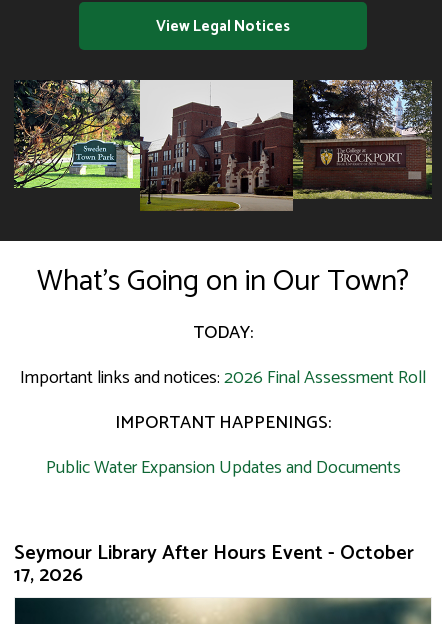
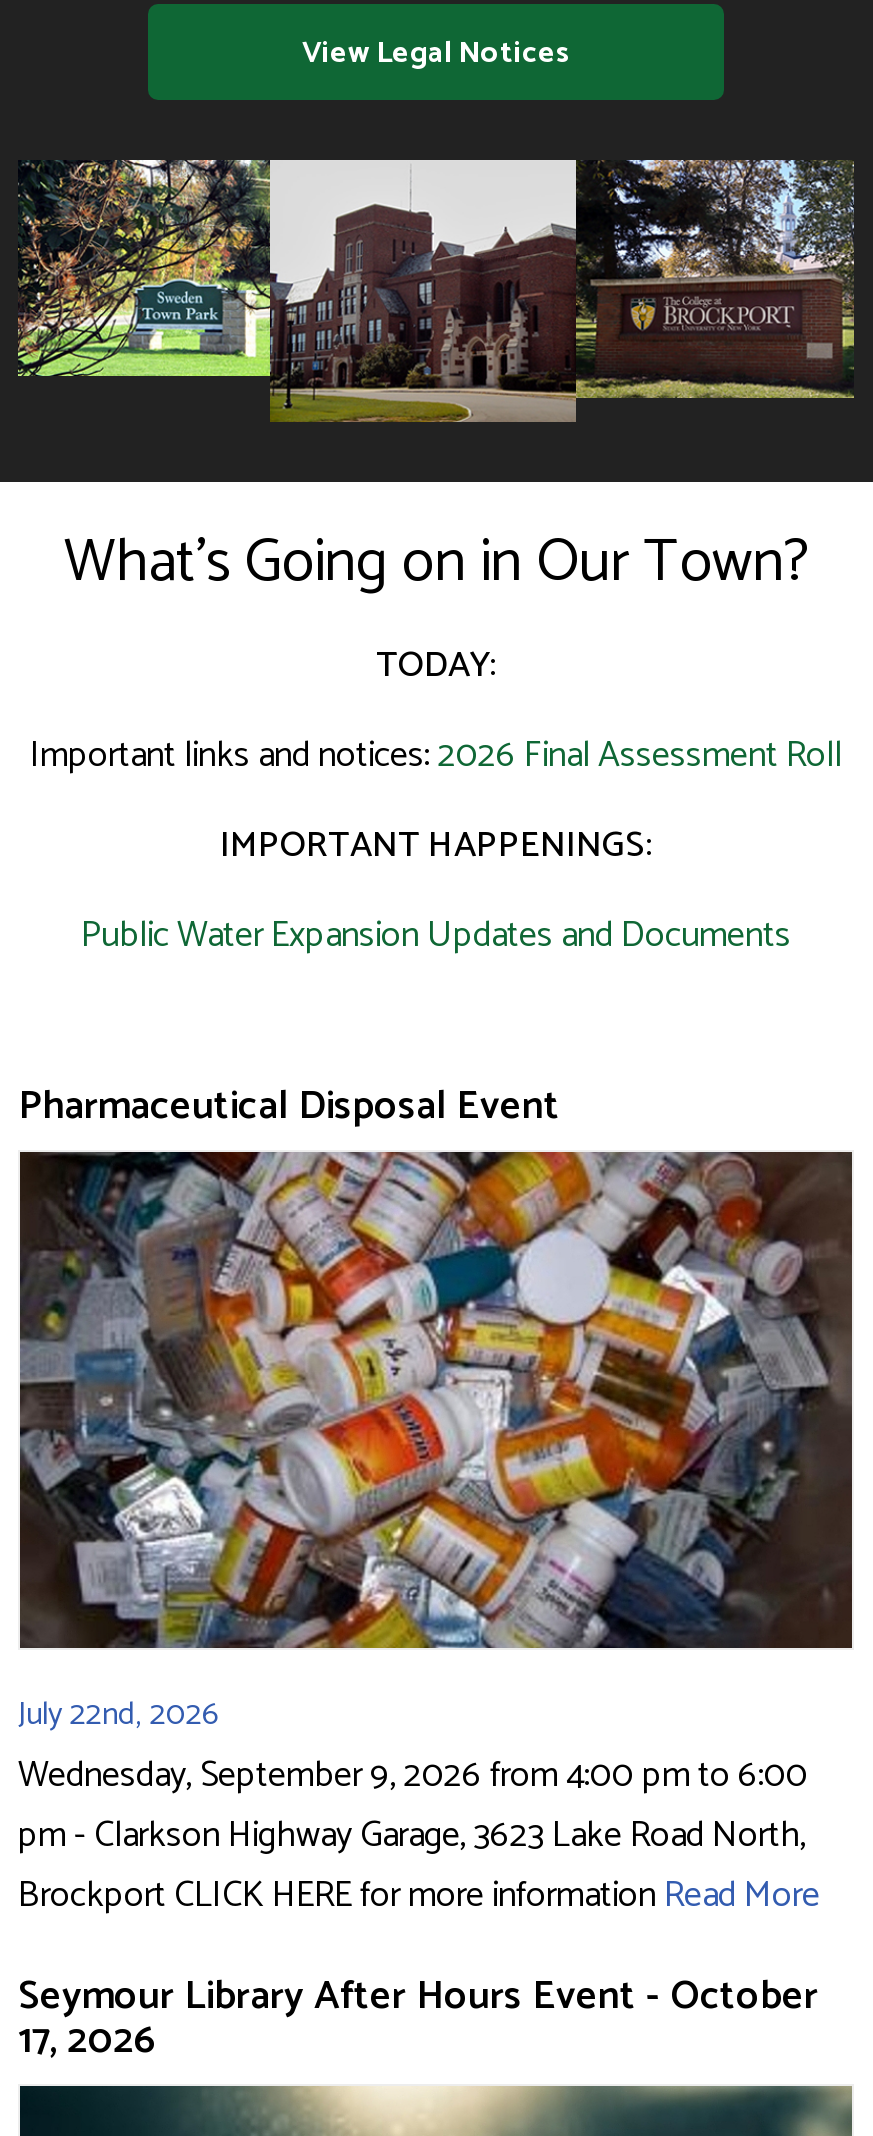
none -> [18,1075,560,1141] Pharmaceutical Disposal Event
none -> [18,1150,854,1925] [image] | July 22nd, 2026 | Wednesday, September 9, 2026 from 4:00 pm to 6:00 | pm - Clarkson Highway Garage, 3623 Lake Road North, | Brockport CLICK HERE for more information Read More

